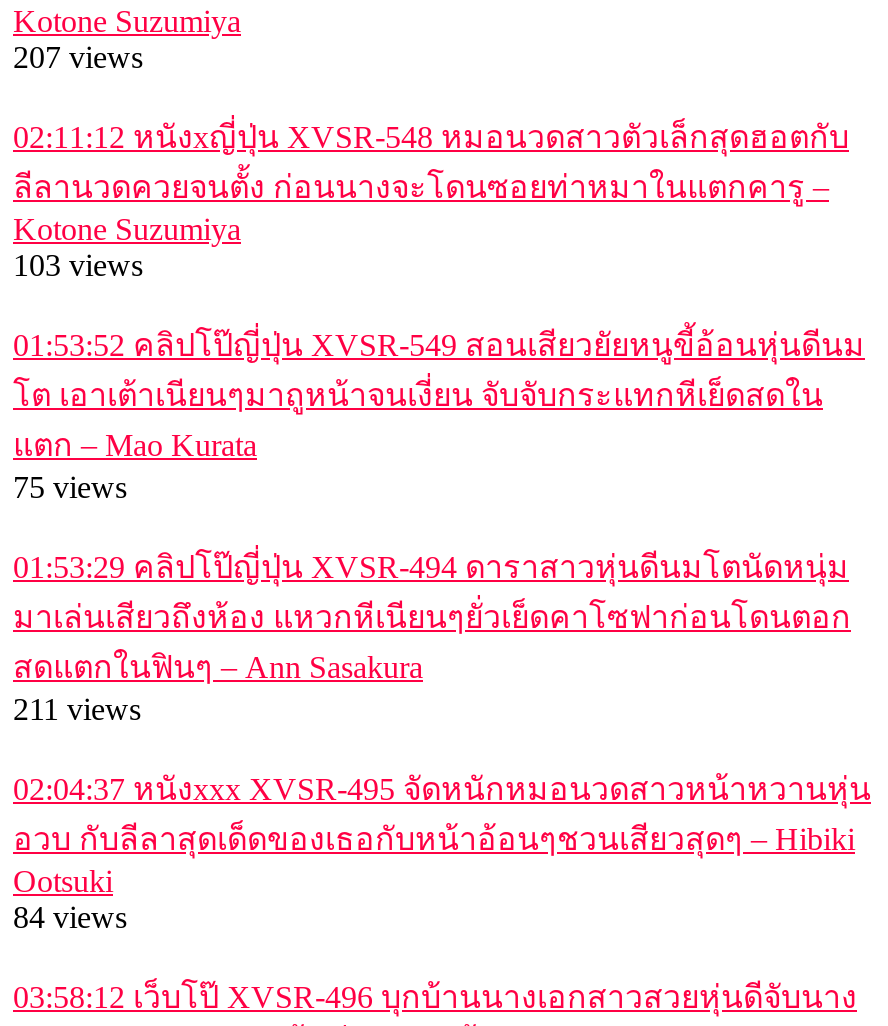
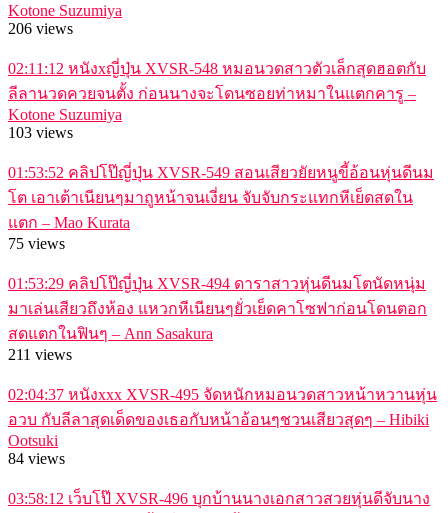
[13,40,143,74] 207 views -> [8,20,73,37] 206 views

